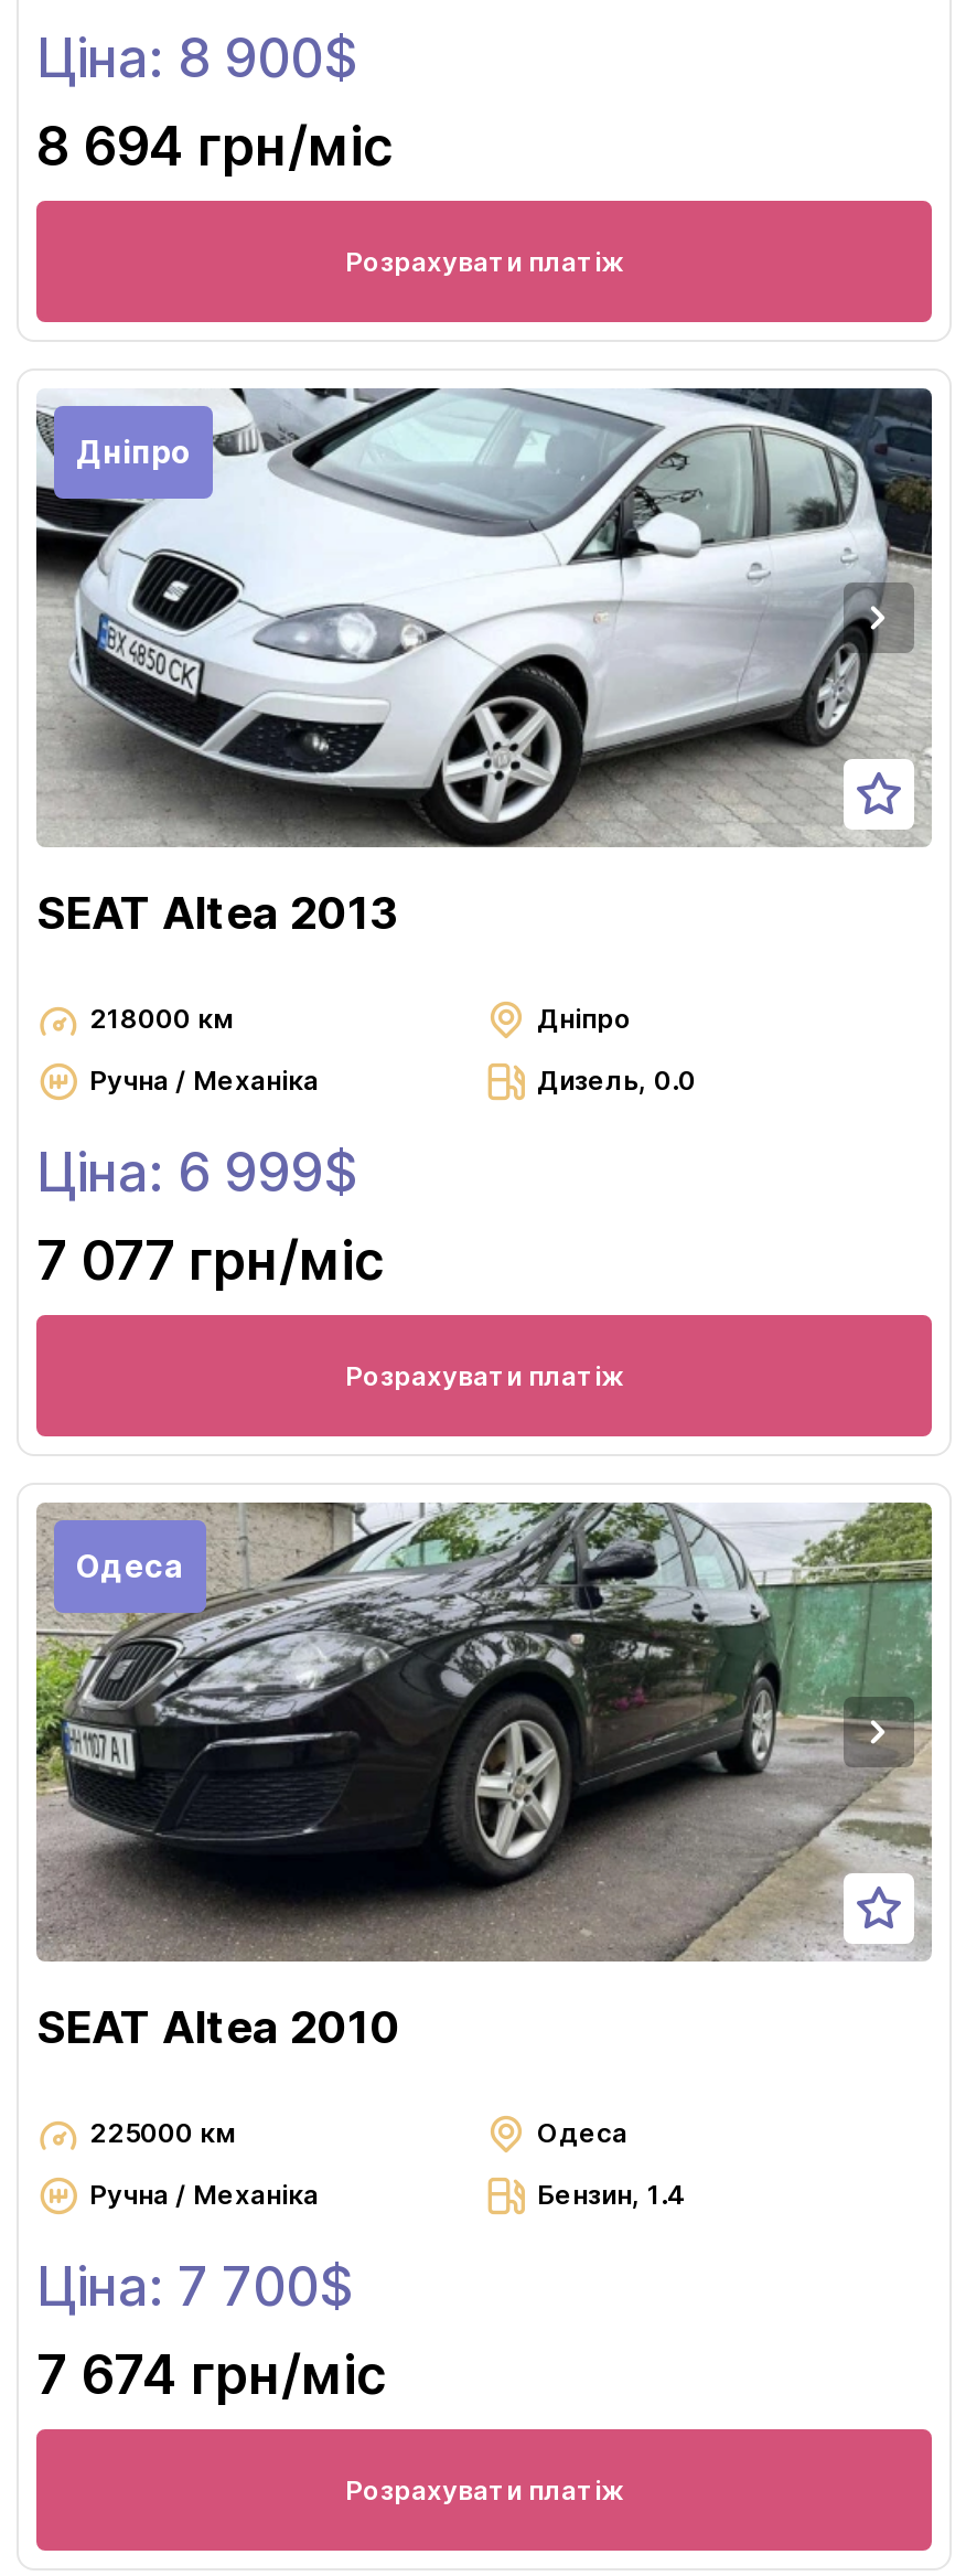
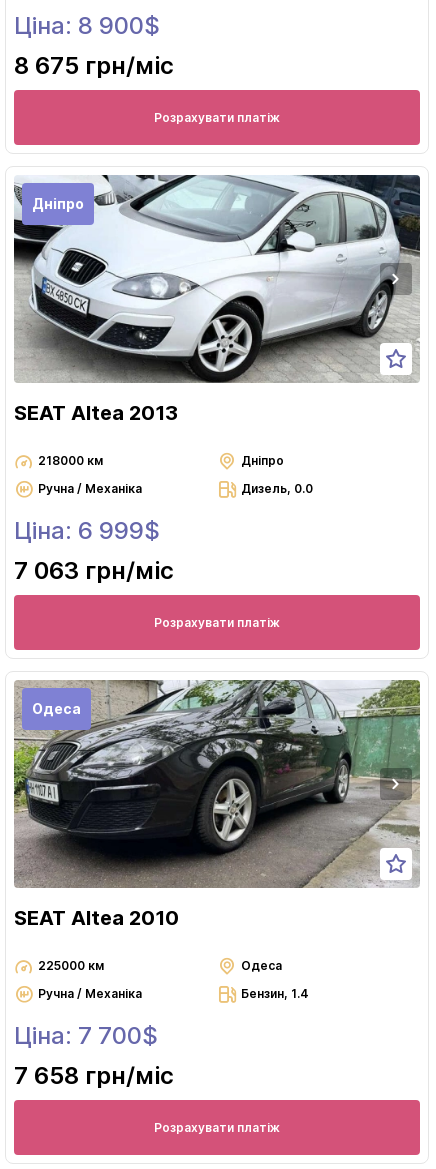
[36,115,394,179] 8 694 грн/міс -> [14,51,174,80] 8 675 грн/міс
[36,1229,385,1293] 7 077 грн/міс -> [14,556,174,585] 7 063 грн/міс
[36,2343,387,2407] 7 674 грн/міс -> [14,1061,174,1090] 7 658 грн/міс

